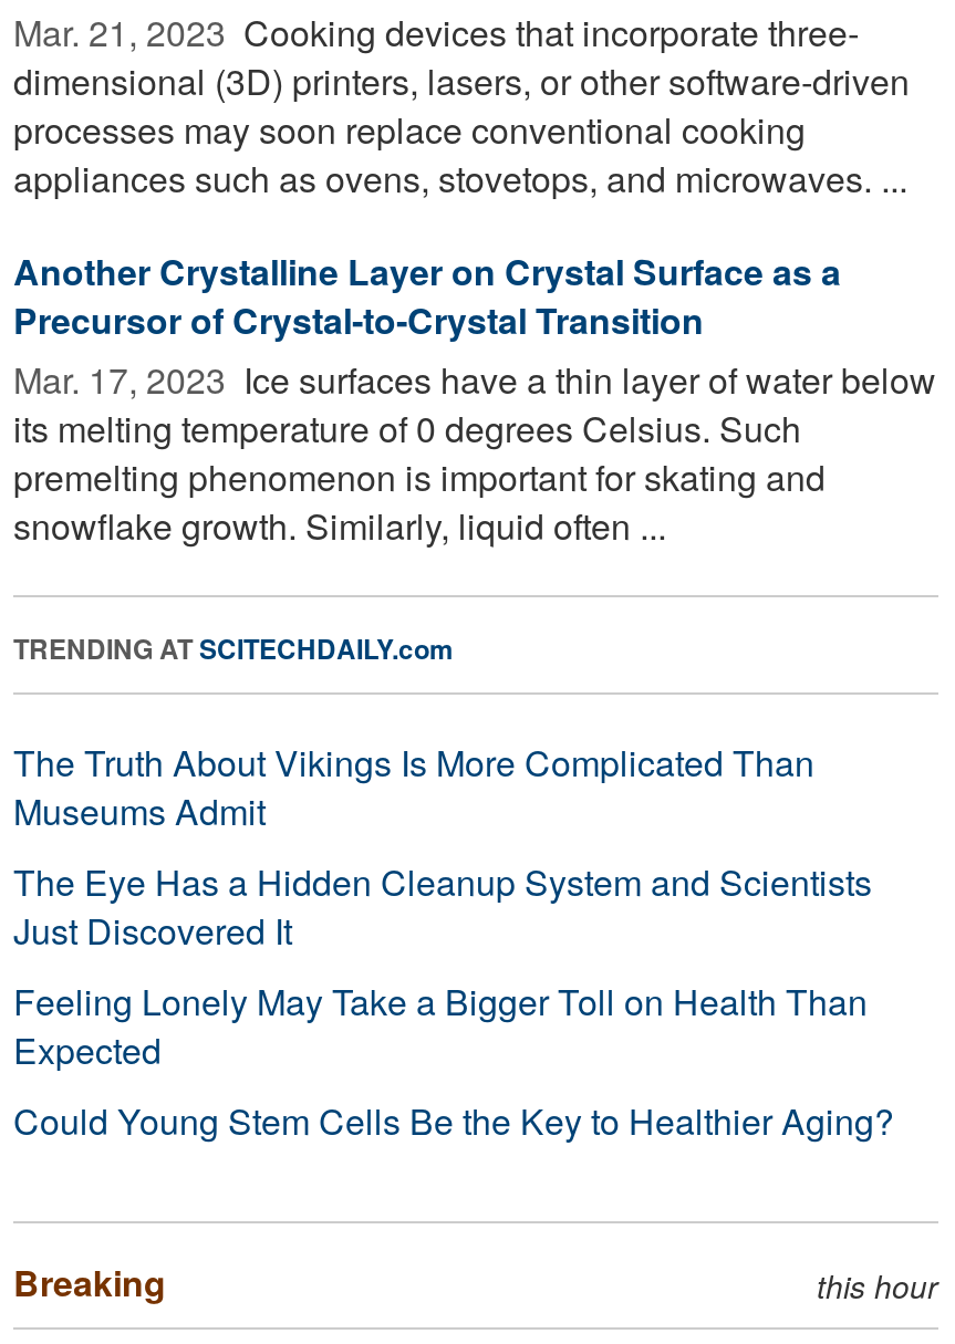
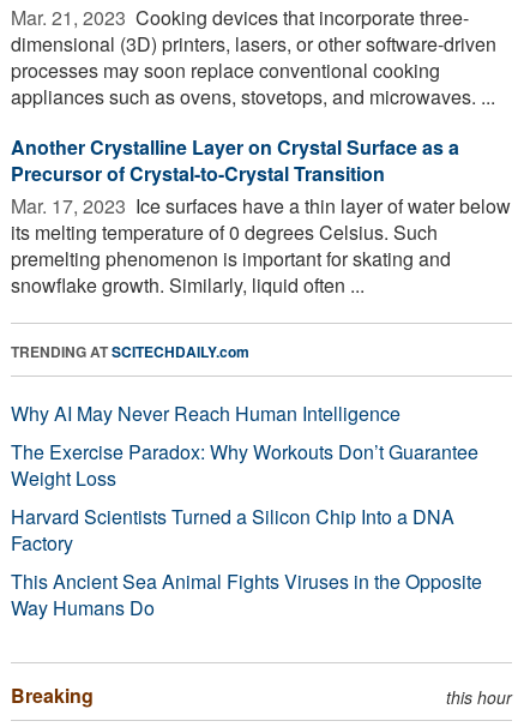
[13,736,894,1146] The Truth About Vikings Is More Complicated Than | Museums Admit | The Eye Has a Hidden Cleanup System and Scientists | Just Discovered It | Feeling Lonely May Take a Bigger Toll on Health Than | Expected | Could Young Stem Cells Be the Key to Healthier Aging? -> [11,399,482,621] Why AI May Never Reach Human Intelligence | The Exercise Paradox: Why Workouts Don’t Guarantee | Weight Loss | Harvard Scientists Turned a Silicon Chip Into a DNA | Factory | This Ancient Sea Animal Fights Viruses in the Opposite | Way Humans Do

